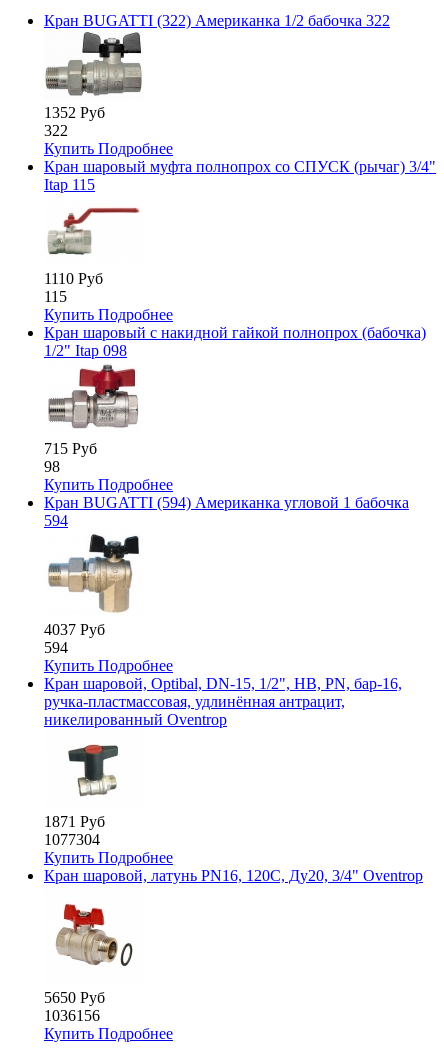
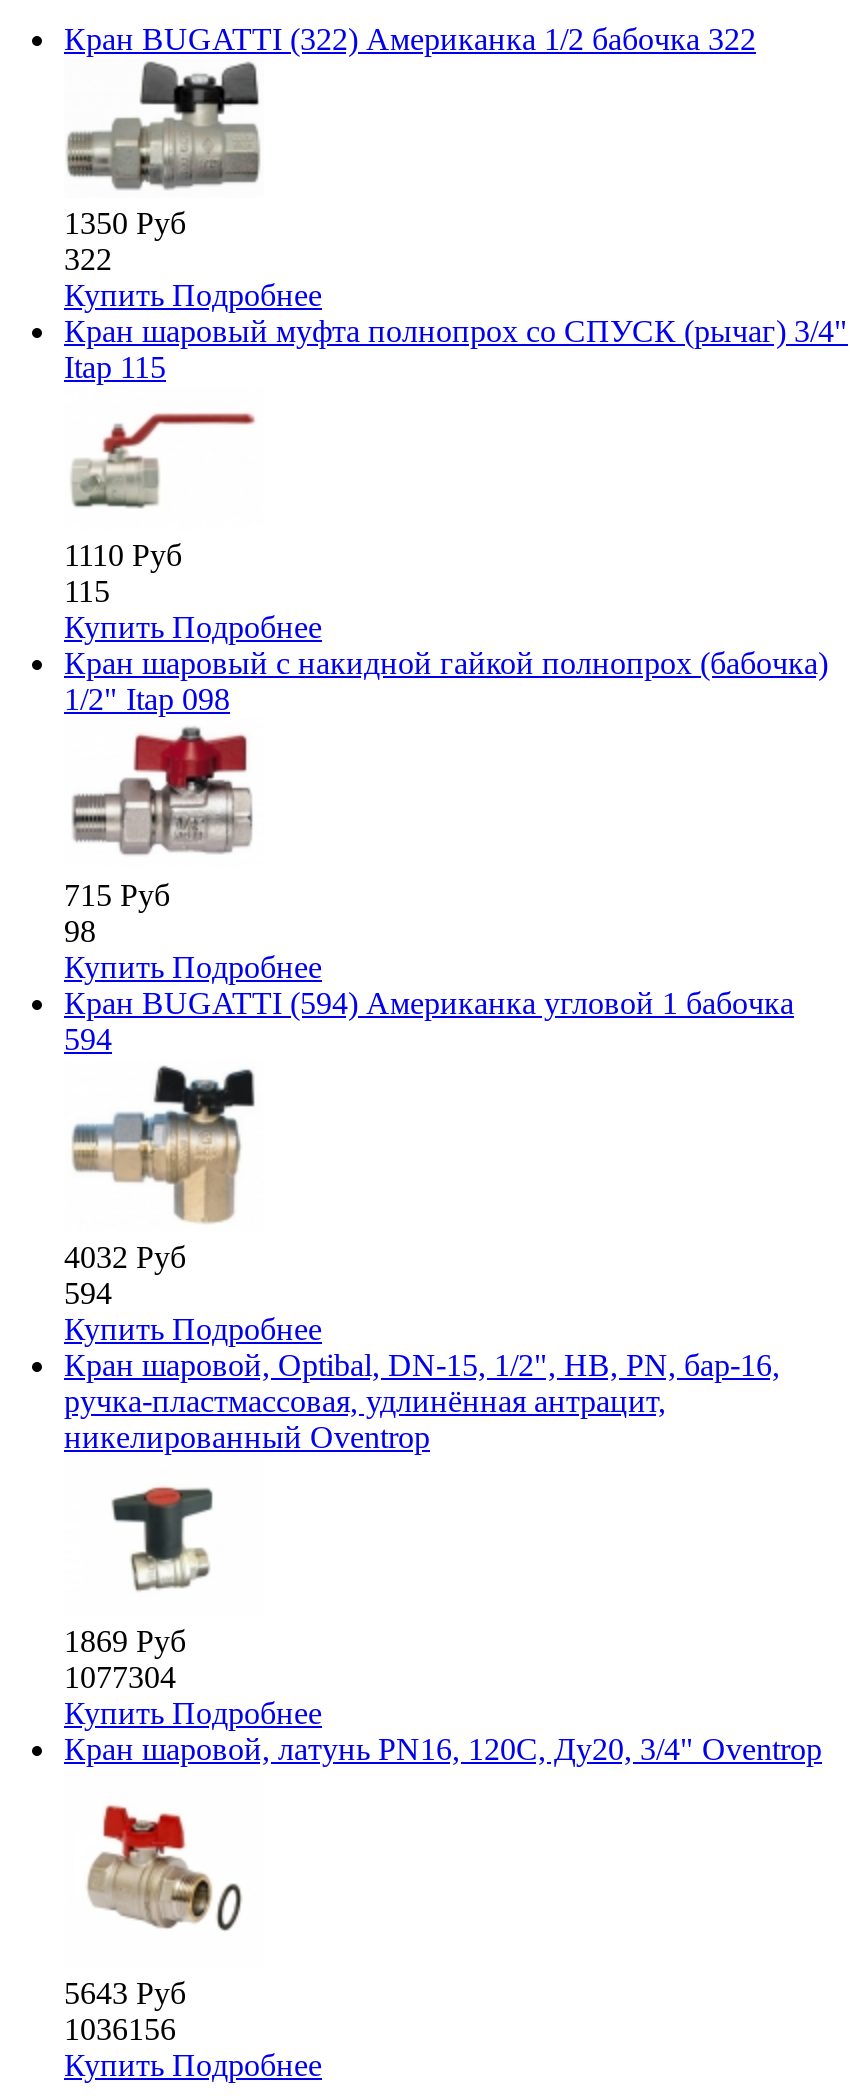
[44,104,105,121] 1352 Руб -> [64,207,186,241] 1350 Руб
[44,621,105,638] 4037 Руб -> [64,1241,186,1275] 4032 Руб
[44,813,105,830] 1871 Руб -> [64,1625,186,1659] 1869 Руб
[44,989,105,1006] 5650 Руб -> [64,1977,186,2011] 5643 Руб

